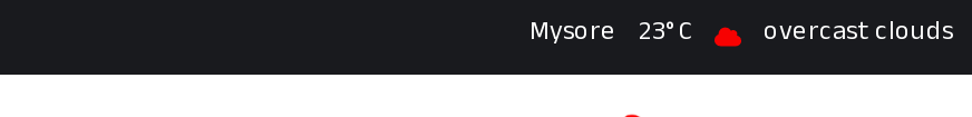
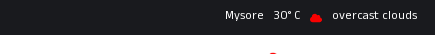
[529,12,665,57] Mysore 23 -> [225,7,288,27] Mysore 30

